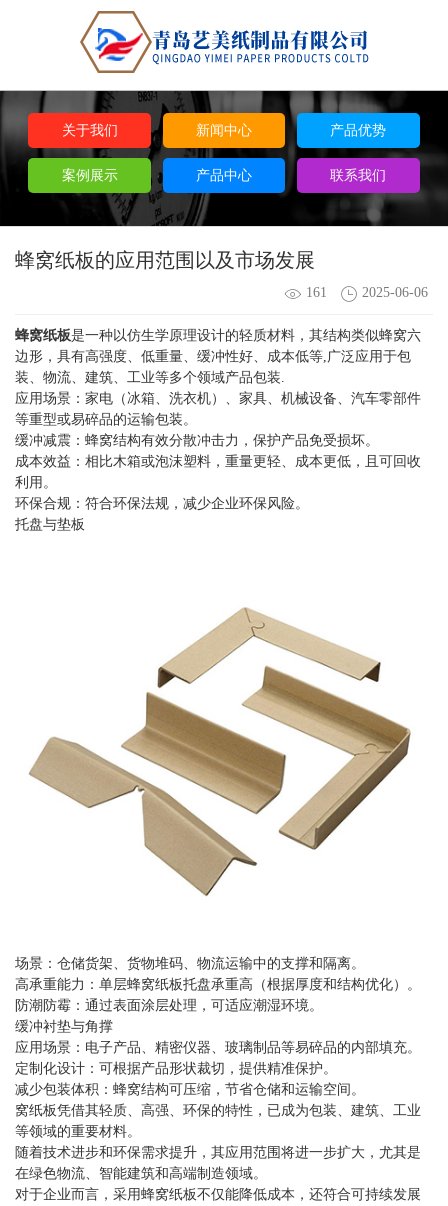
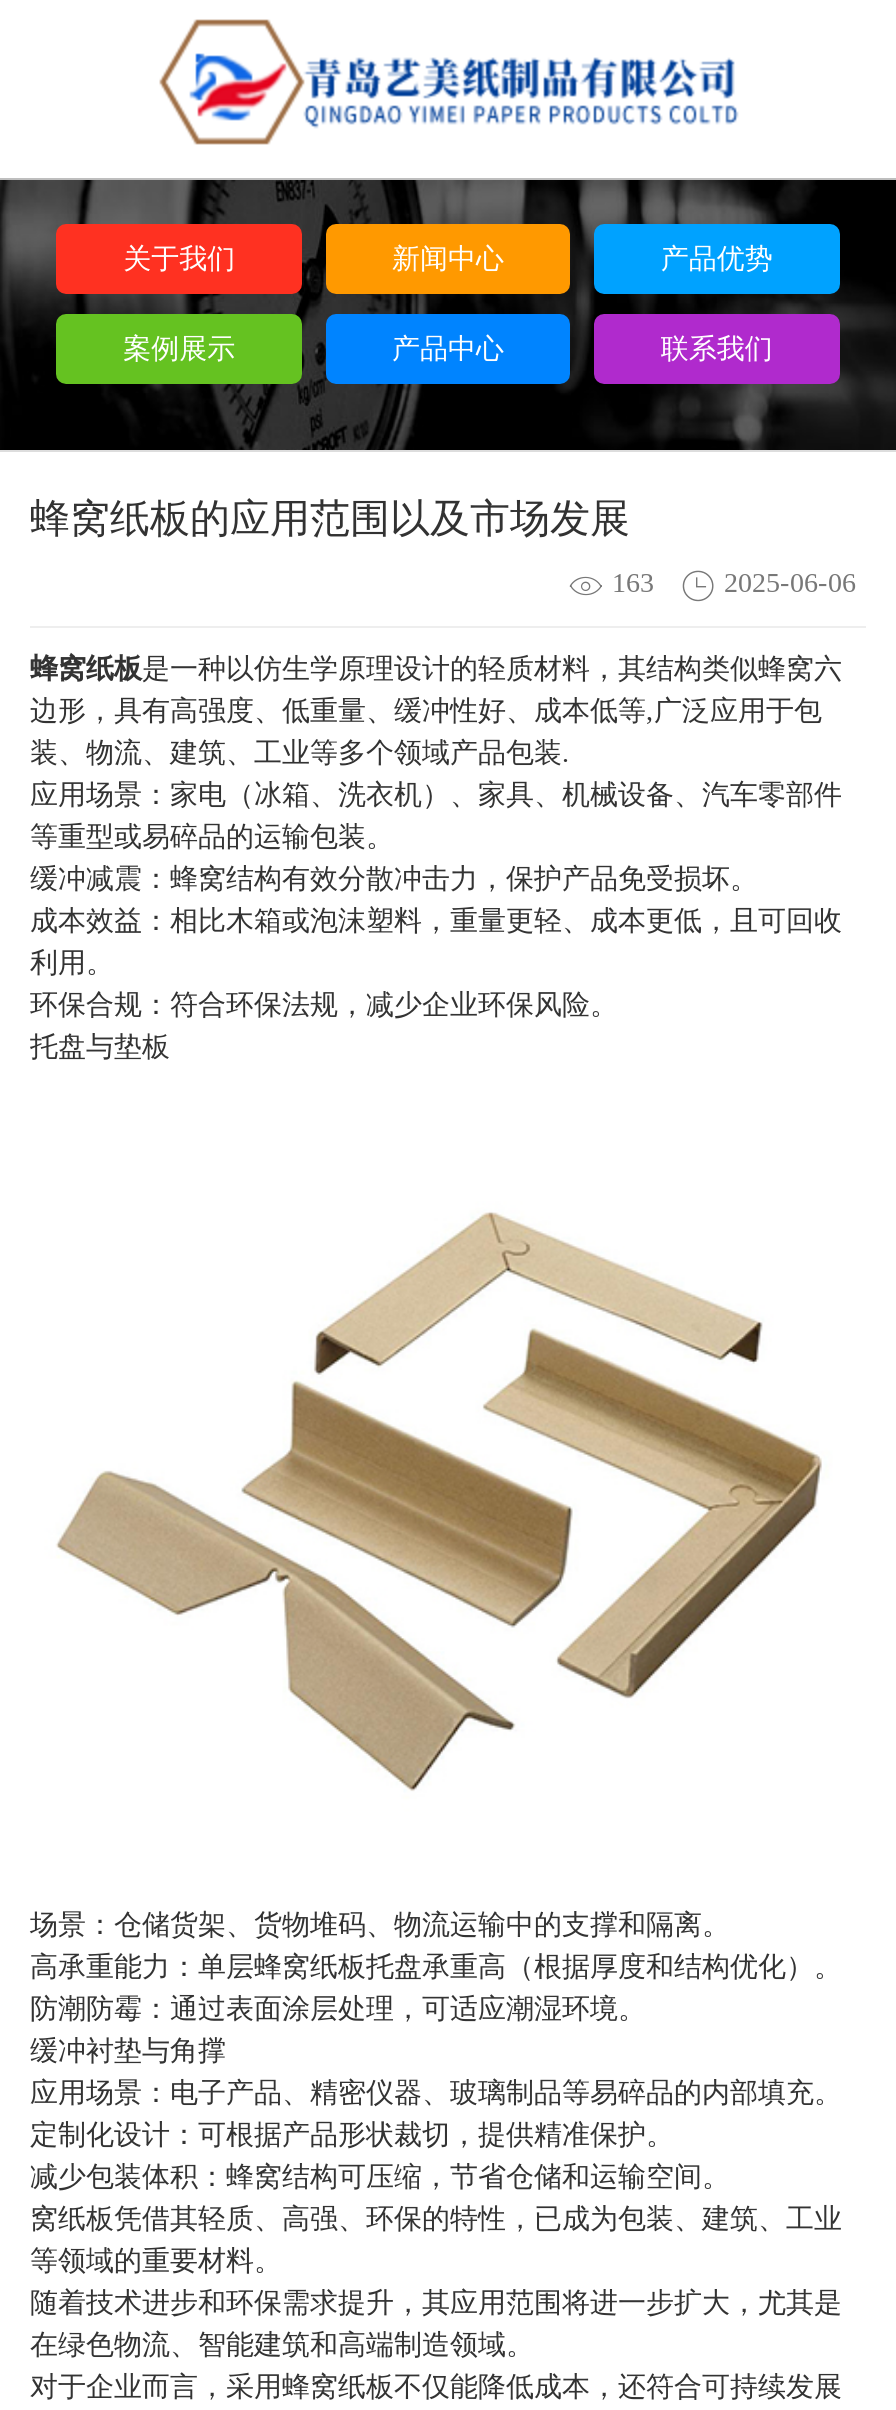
[306,285,327,300] 161 -> [612,568,654,598] 163

